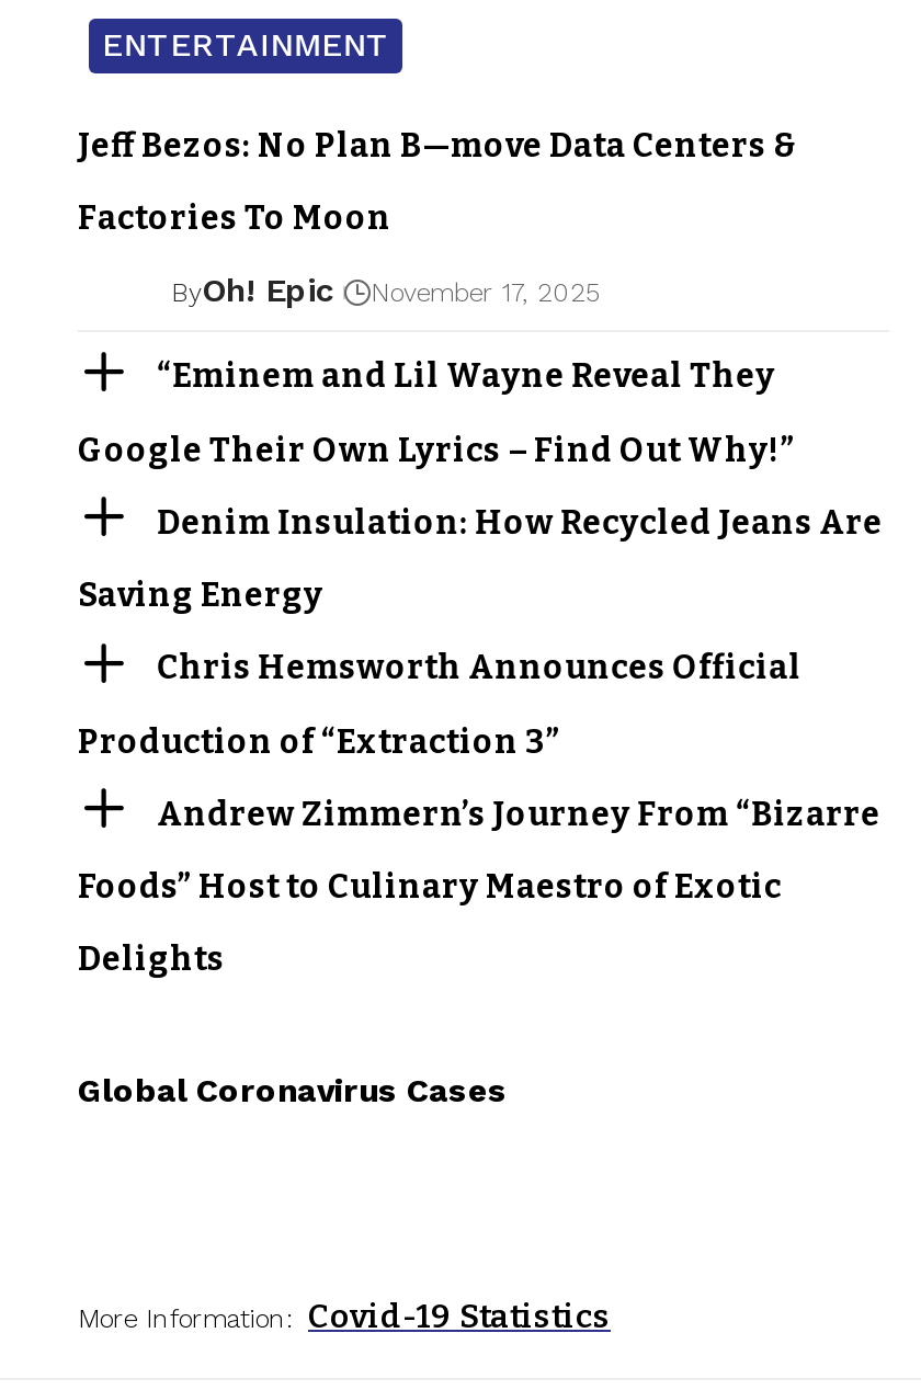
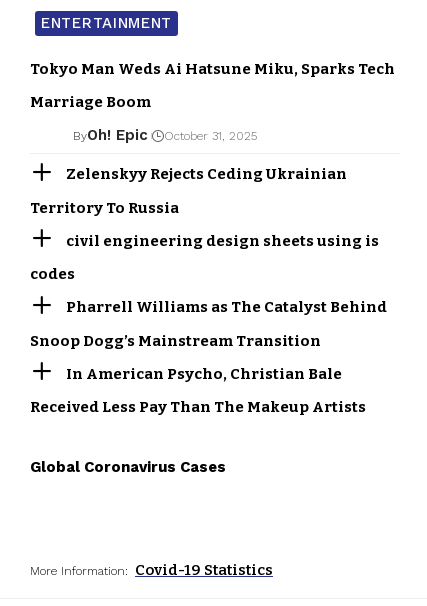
[78,126,797,166] Jeff Bezos: No Plan B—move Data Centers & -> [30,60,395,78] Tokyo Man Weds Ai Hatsune Miku, Sparks Tech
[78,199,391,238] Factories To Moon -> [30,93,151,111] Marriage Boom
[78,276,883,980] November 17, 2025 | “Eminem and Lil Wayne Reveal They | Google Their Own Lyrics – Find Out Why!” | Denim Insulation: How Recycled Jeans Are | Saving Energy | Chris Hemsworth Announces Official | Production of “Extraction 3” | Andrew Zimmern’s Journey From “Bizarre | Foods” Host to Culinary Maestro of Exotic | Delights -> [30,129,387,416] October 31, 2025 | Zelenskyy Rejects Ceding Ukrainian | Territory To Russia | civil engineering design sheets using is | codes | Pharrell Williams as The Catalyst Behind | Snoop Dogg’s Mainstream Transition | In American Psycho, Christian Bale | Received Less Pay Than The Makeup Artists

